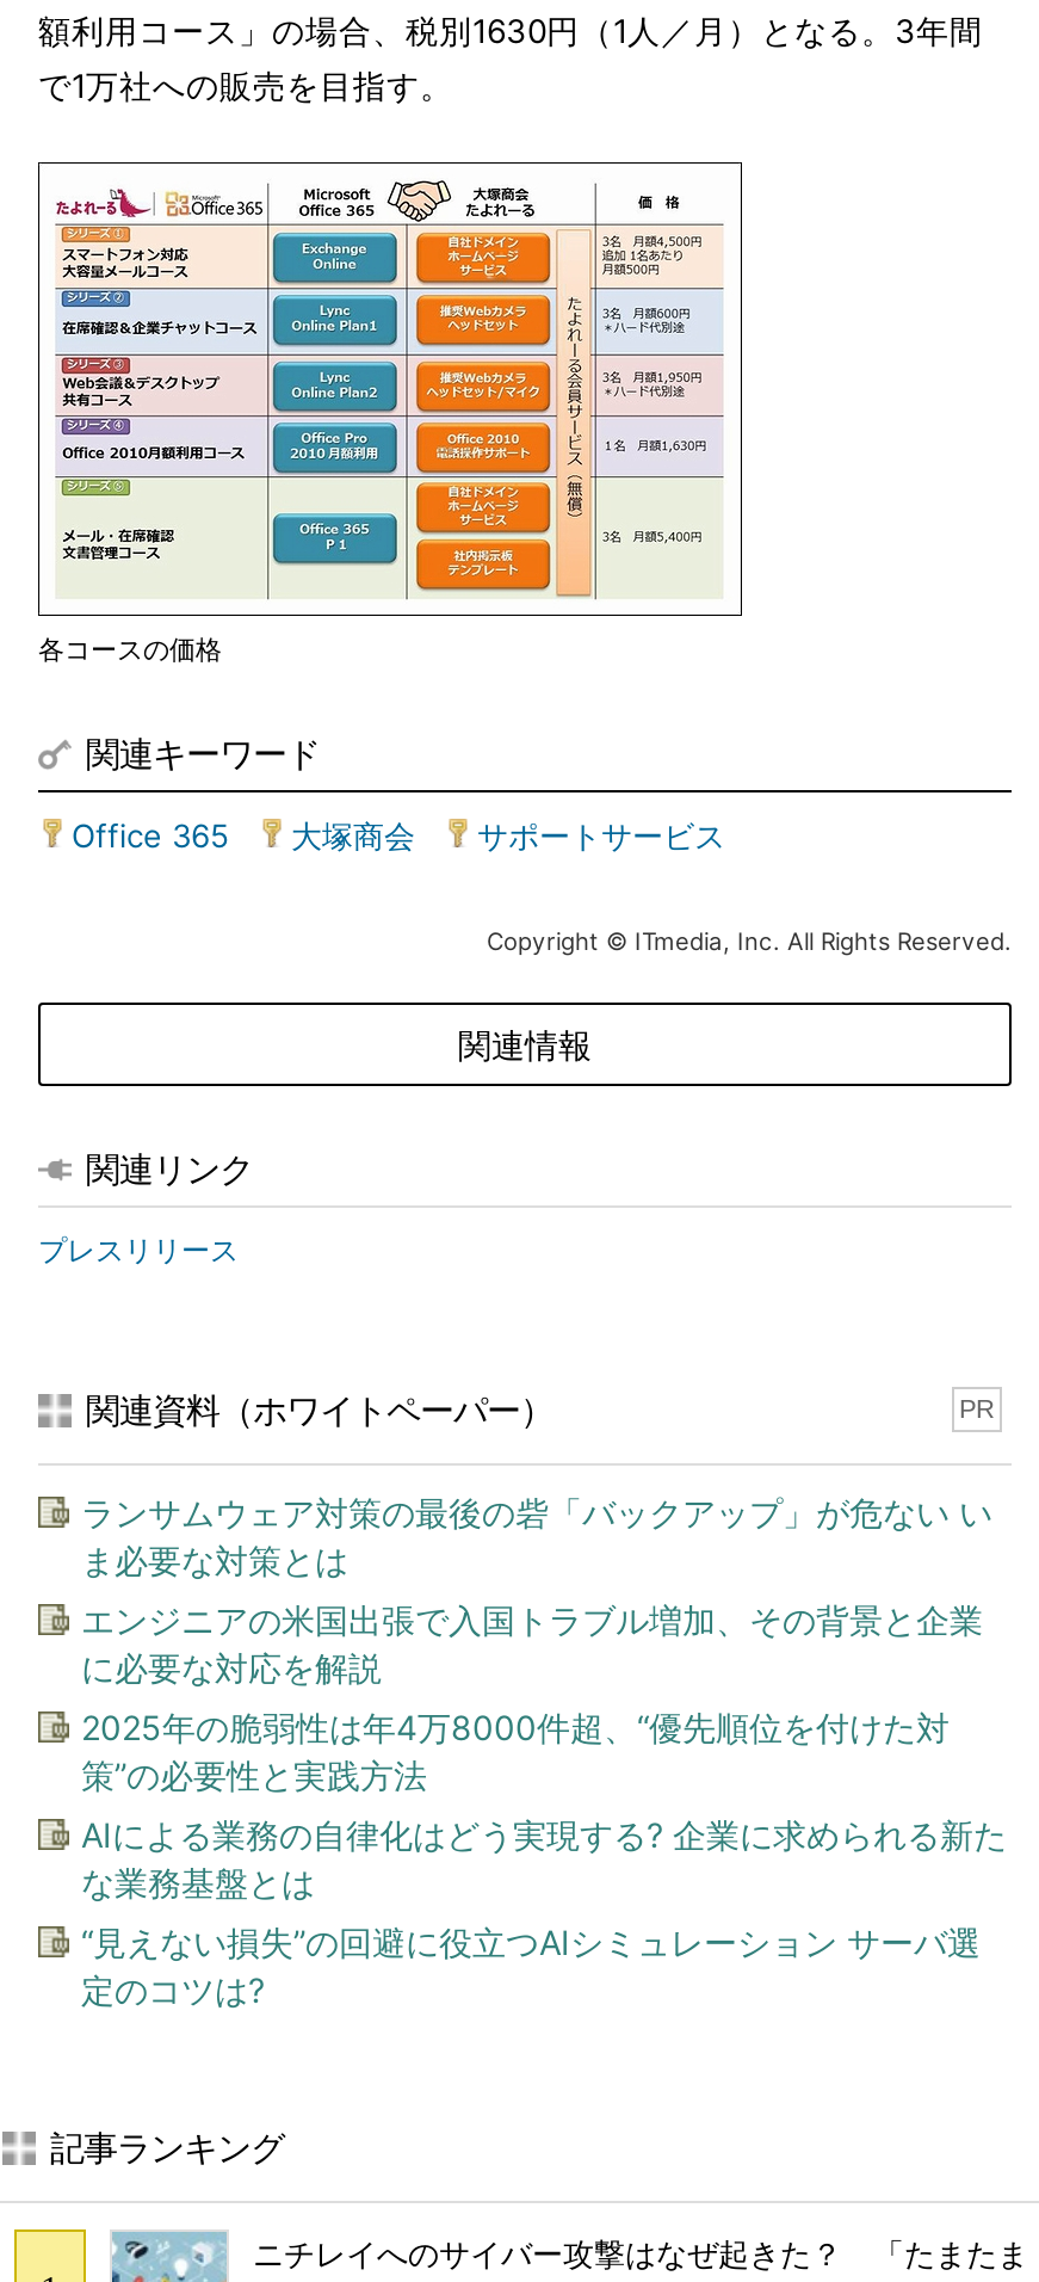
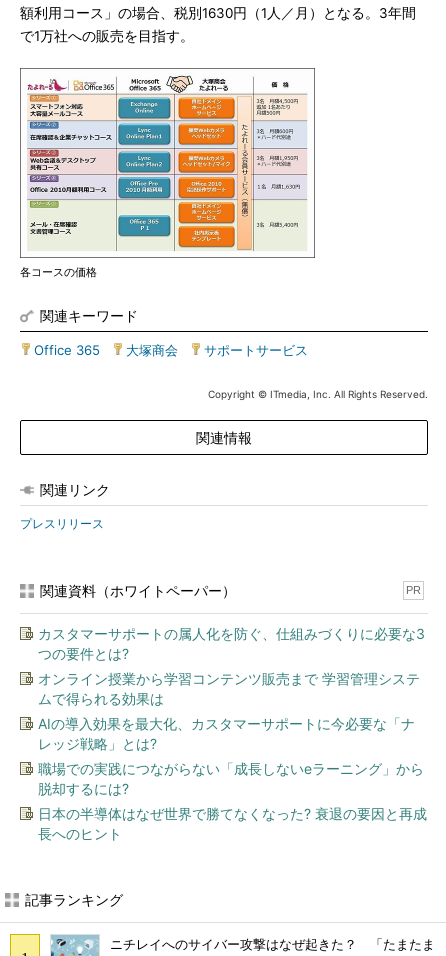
[81,1492,992,1580] ランサムウェア対策の最後の砦「バックアップ」が危ない い | ま必要な対策とは -> [38,625,425,662] カスタマーサポートの属人化を防ぐ、仕組みづくりに必要な3 | つの要件とは?
[81,1599,983,1688] エンジニアの米国出張で入国トラブル増加、その背景と企業 | に必要な対応を解説 -> [38,670,420,707] オンライン授業から学習コンテンツ販売まで 学習管理システ | ムで得られる効果は
[81,1707,950,1795] 2025年の脆弱性は年4万8000件超、“優先順位を付けた対 | 策”の必要性と実践方法 -> [38,715,415,752] AIの導入効果を最大化、カスタマーサポートに今必要な「ナ | レッジ戦略」とは?
[81,1814,1007,1902] AIによる業務の自律化はどう実現する? 企業に求められる新た | な業務基盤とは -> [38,760,424,797] 職場での実践につながらない「成長しないeラーニング」から | 脱却するには?
[81,1922,981,2010] “見えない損失”の回避に役立つAIシミュレーション サーバ選 | 定のコツは? -> [38,805,427,842] 日本の半導体はなぜ世界で勝てなくなった? 衰退の要因と再成 | 長へのヒント

